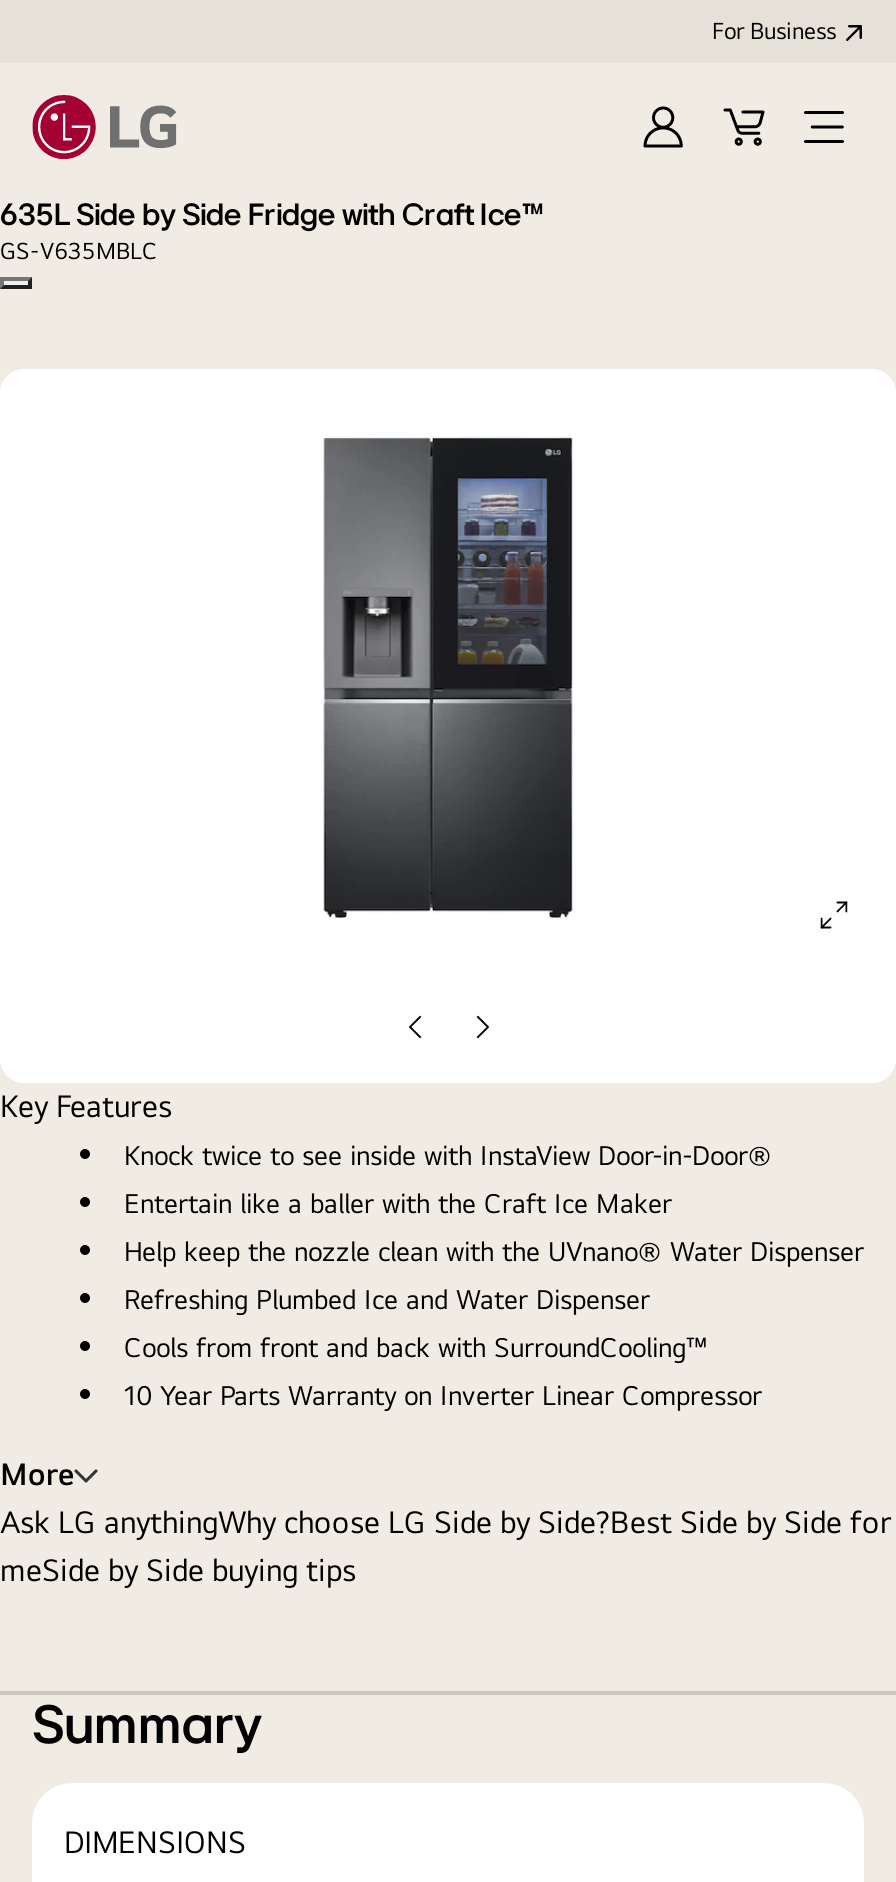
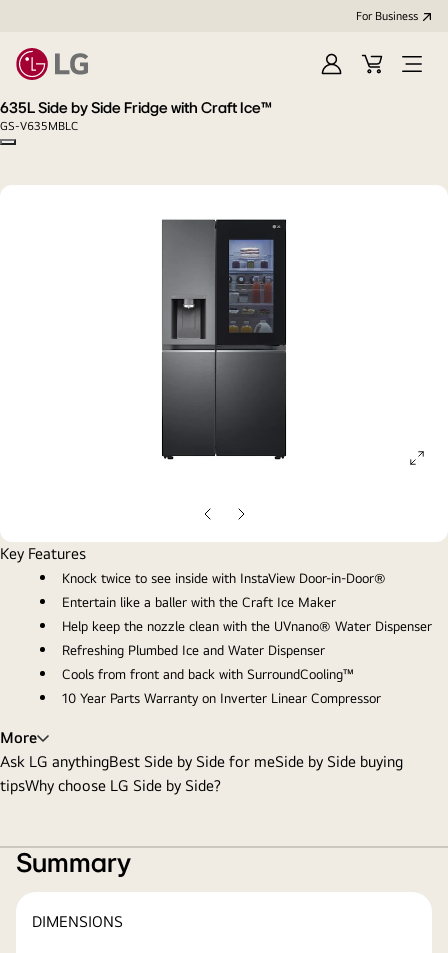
[0,1504,892,1590] Ask LG anythingWhy choose LG Side by Side?Best Side by Side for | meSide by Side buying tips -> [0,752,403,795] Ask LG anythingBest Side by Side for meSide by Side buying | tipsWhy choose LG Side by Side?

